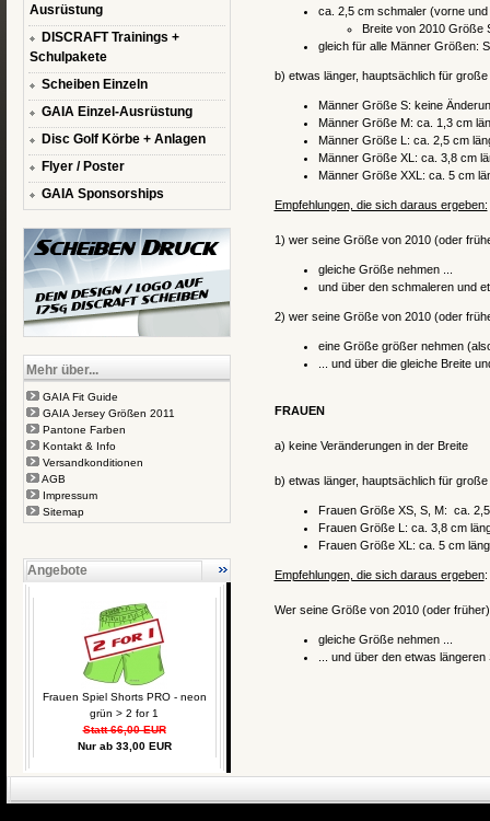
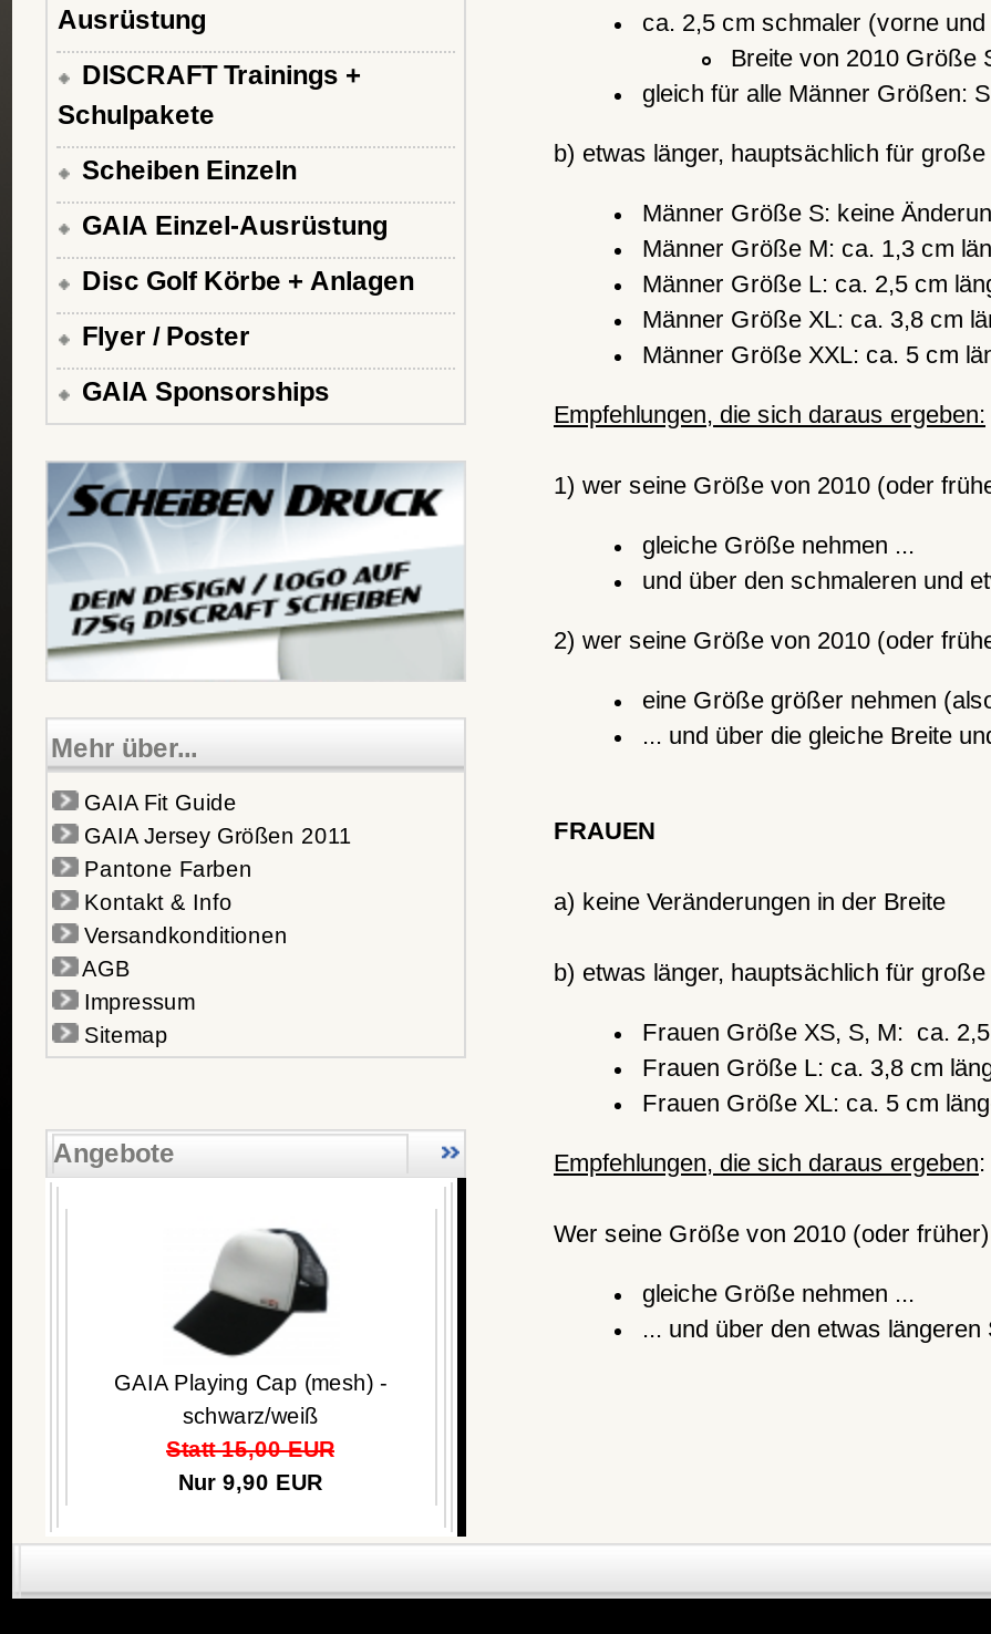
[42,602,206,752] [image] | Frauen Spiel Shorts PRO - neon | grün > 2 for 1 | Statt 66,00 EUR | Nur ab 33,00 EUR -> [114,1220,386,1495] [image] | GAIA Playing Cap (mesh) - | schwarz/weiß | Statt 15,00 EUR | Nur 9,90 EUR

